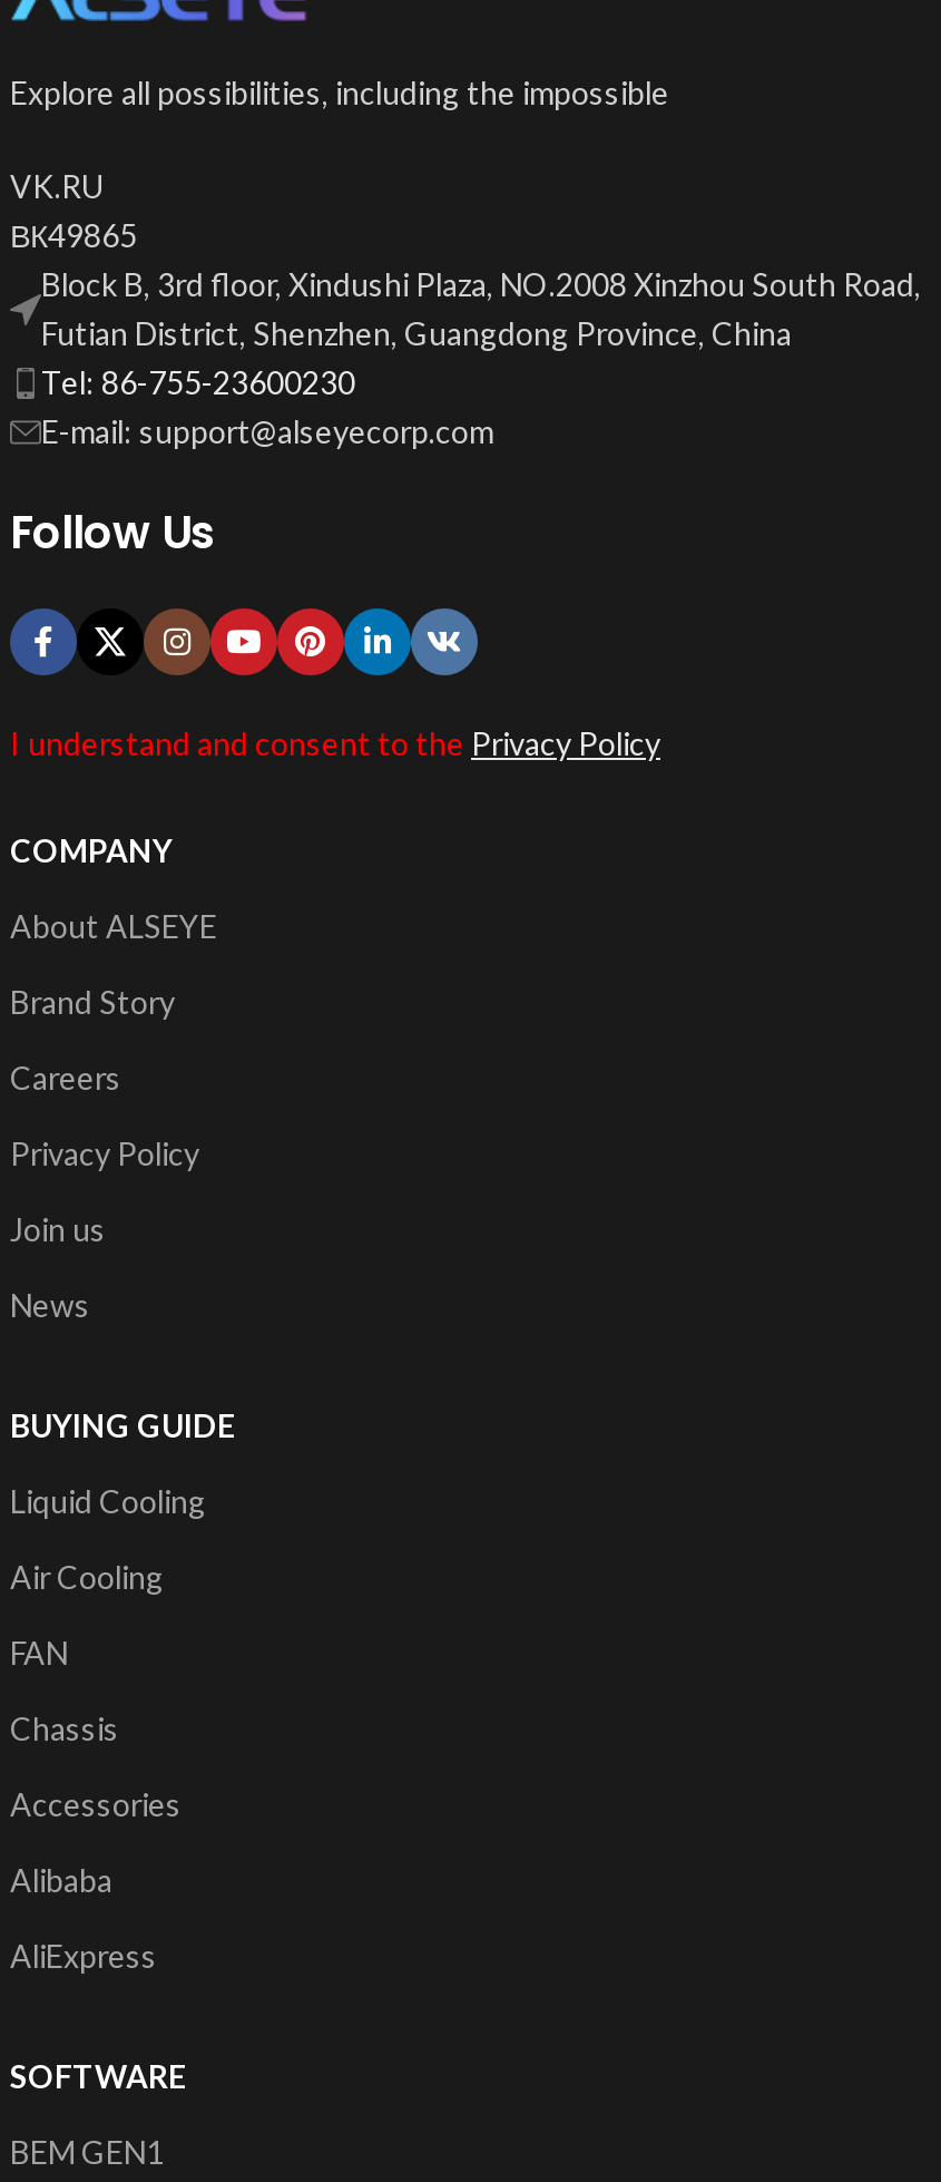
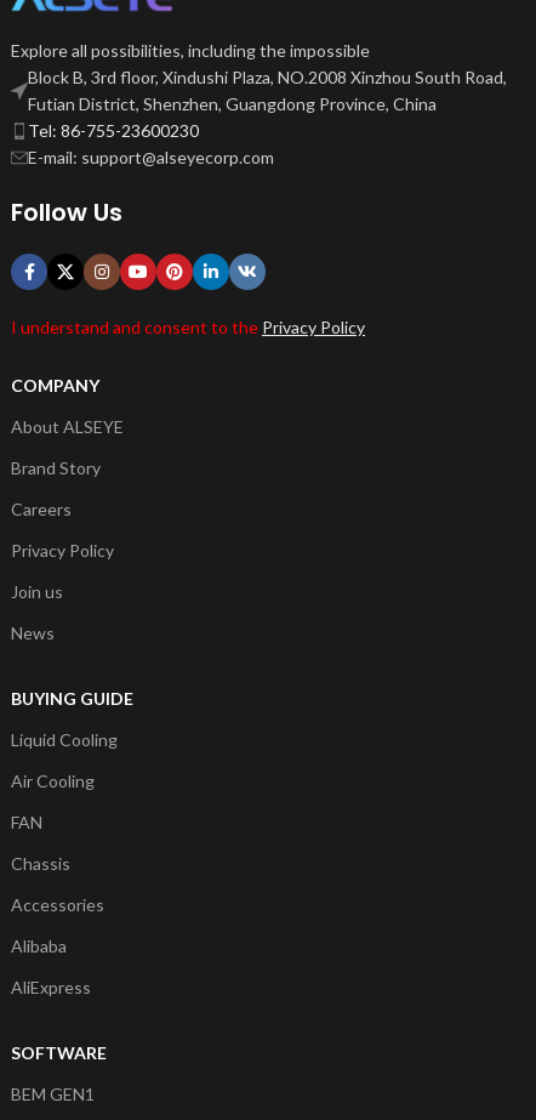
[10,168,137,255] VK.RU | ВК49865 -> none

